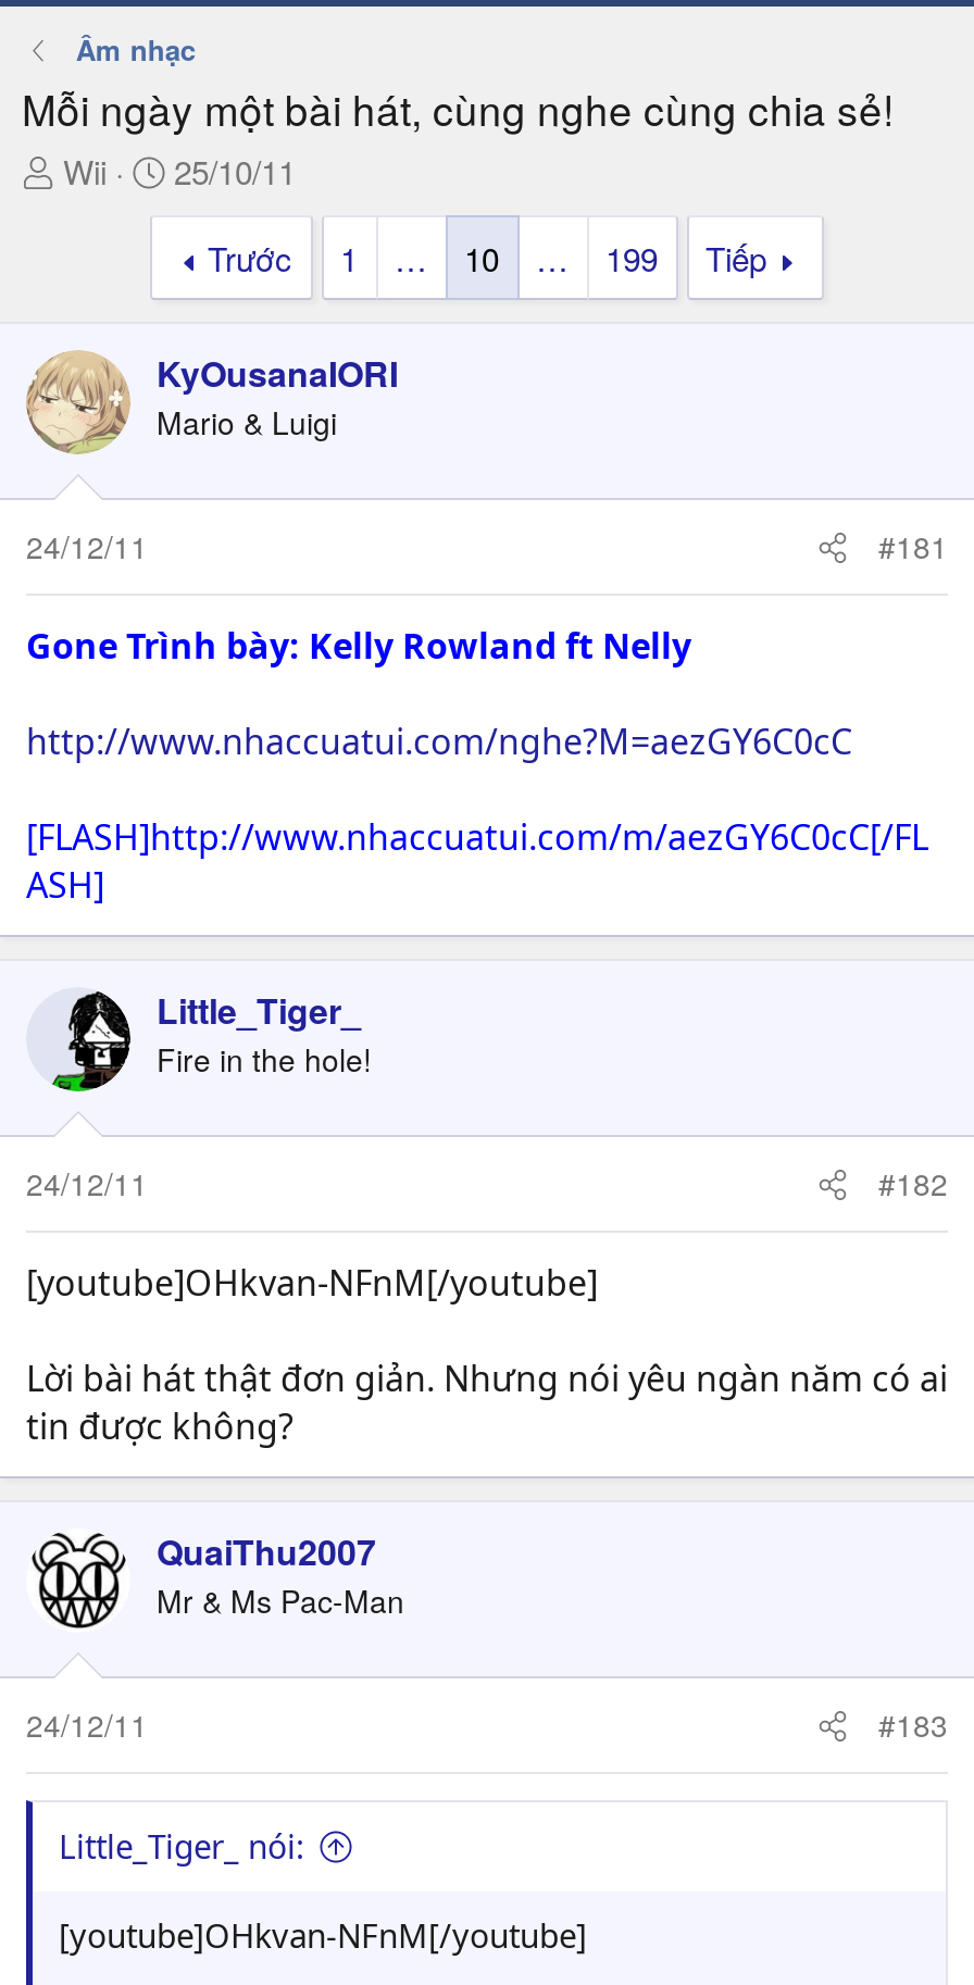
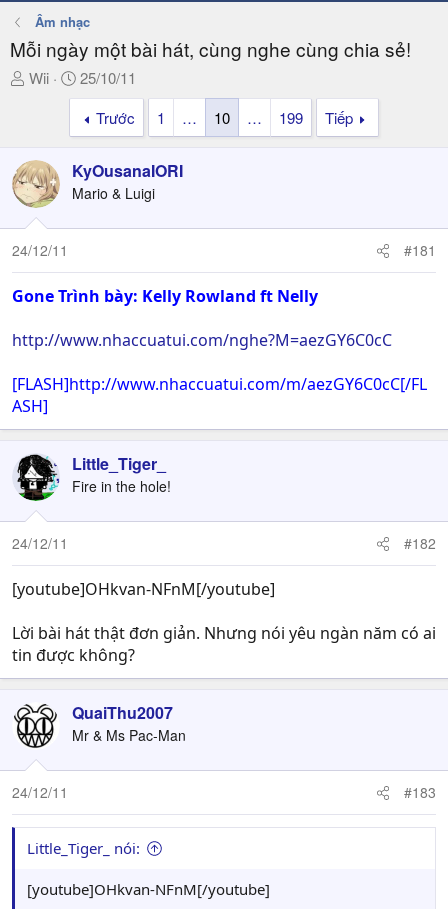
[39,989,133,1091] [image] -> [16,453,60,501] [image]

